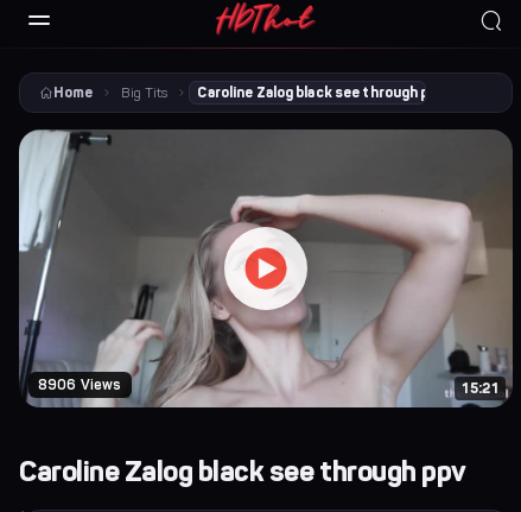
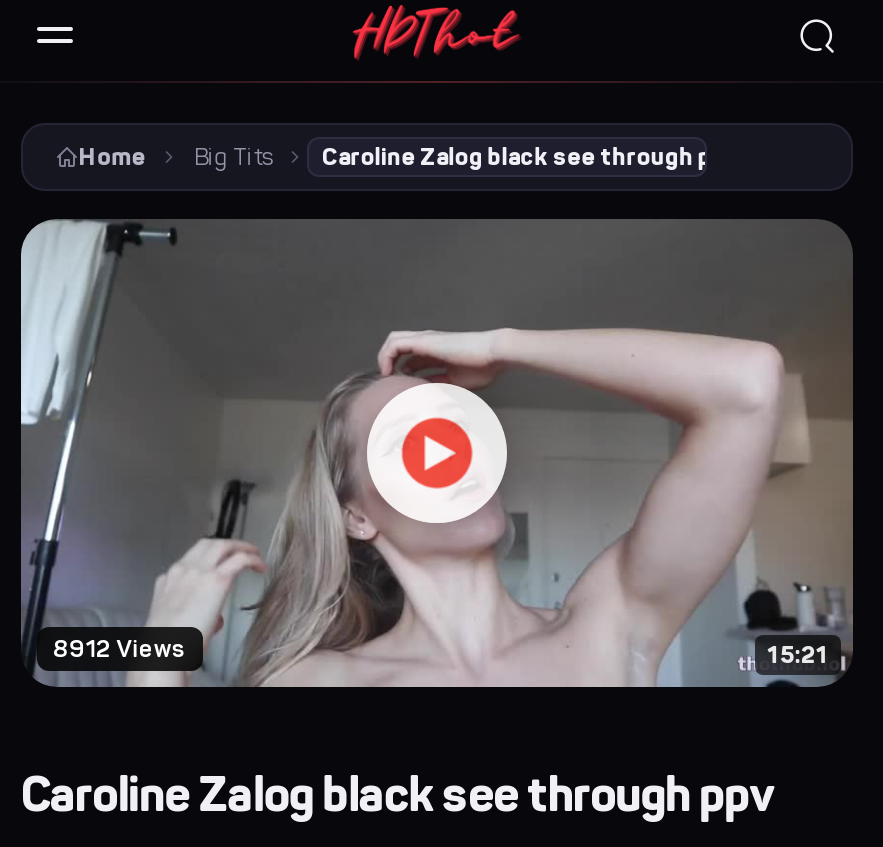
[38,377,122,393] 8906 Views -> [53,635,186,663] 8912 Views

